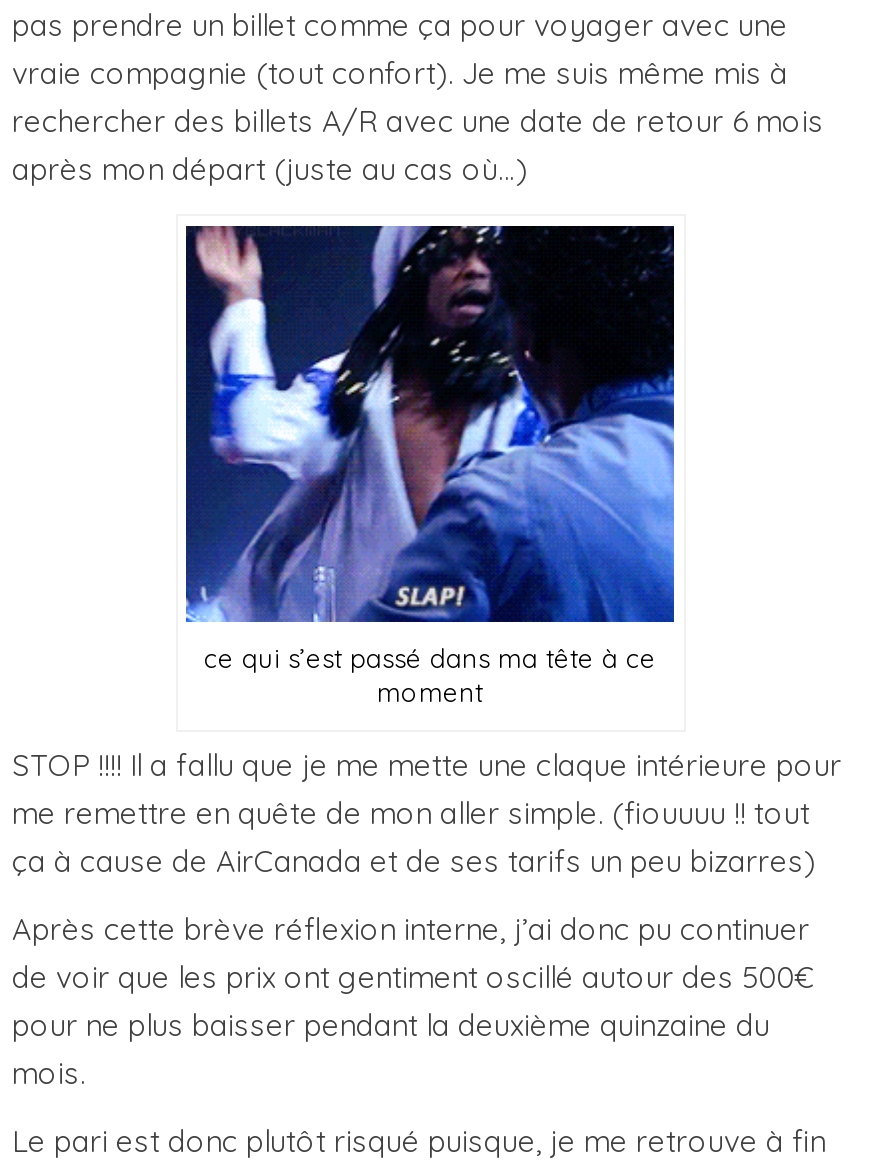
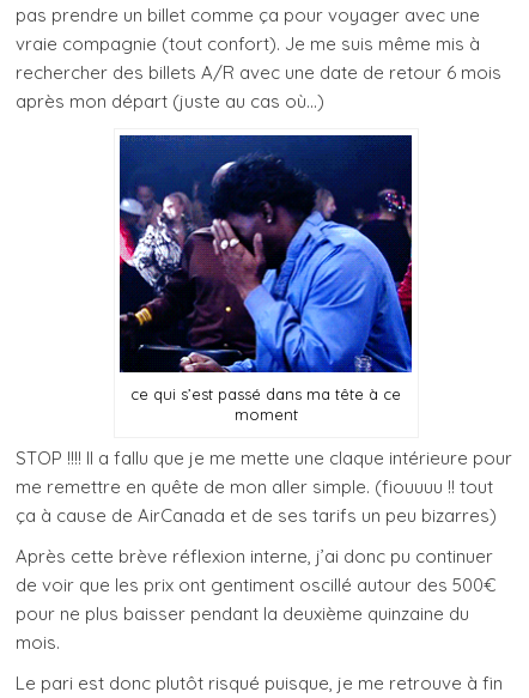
[184,224,676,624] [image] -> [118,134,413,374] [image]

